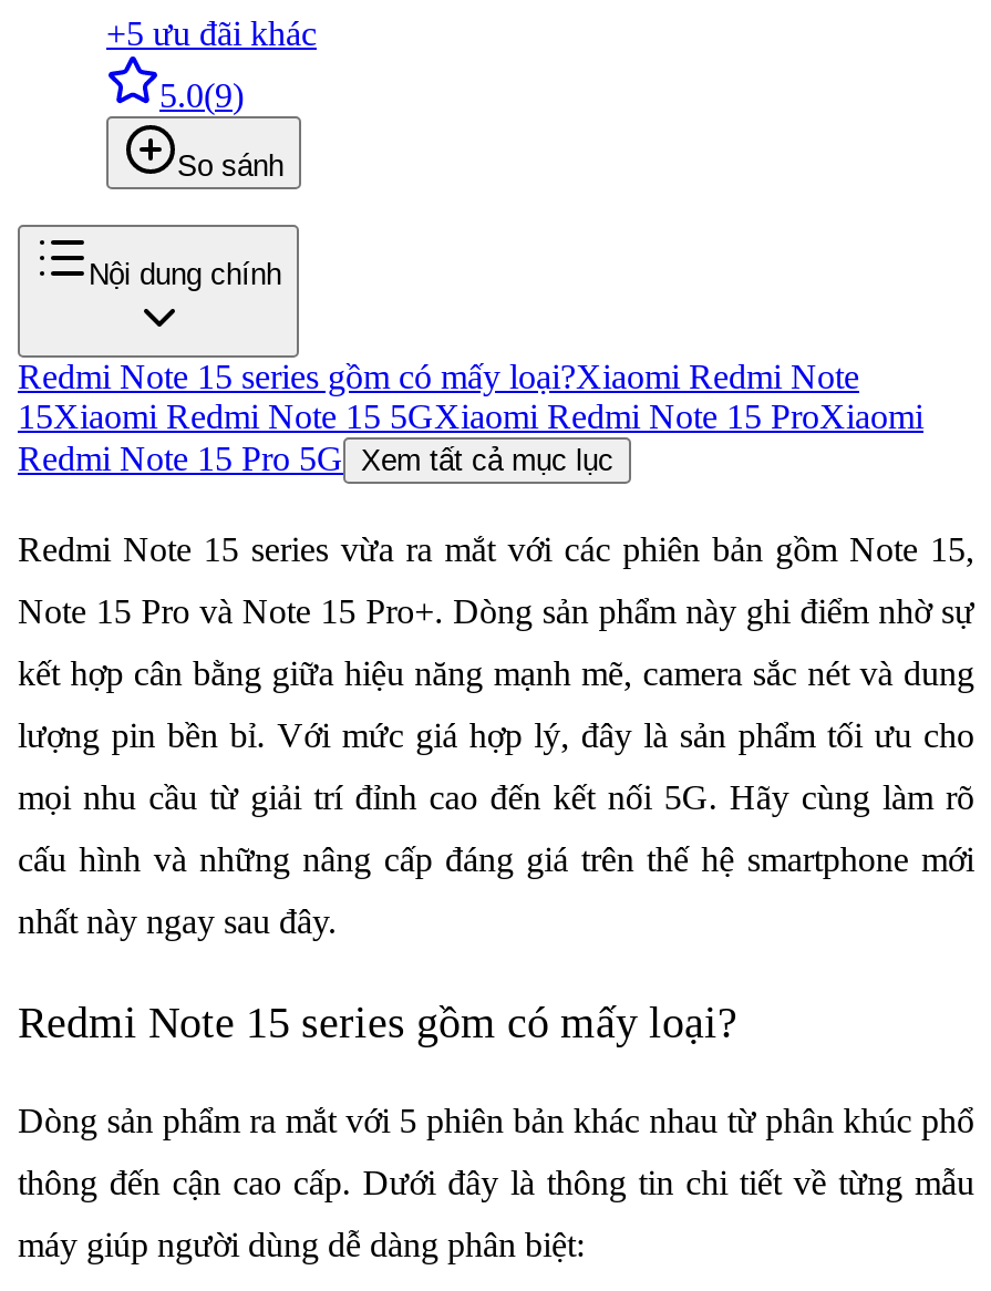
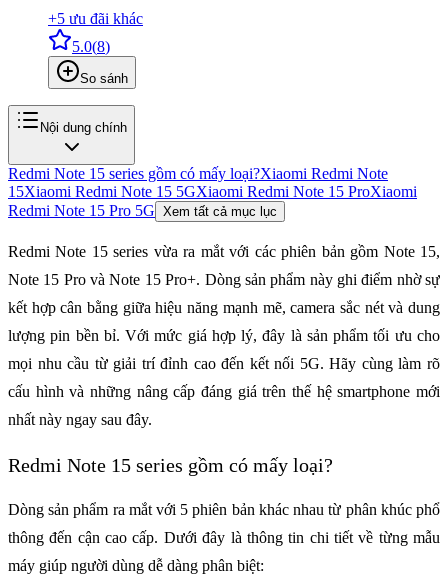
[159,76,244,114] 5.0(9) -> [72,38,110,55] 5.0(8)

